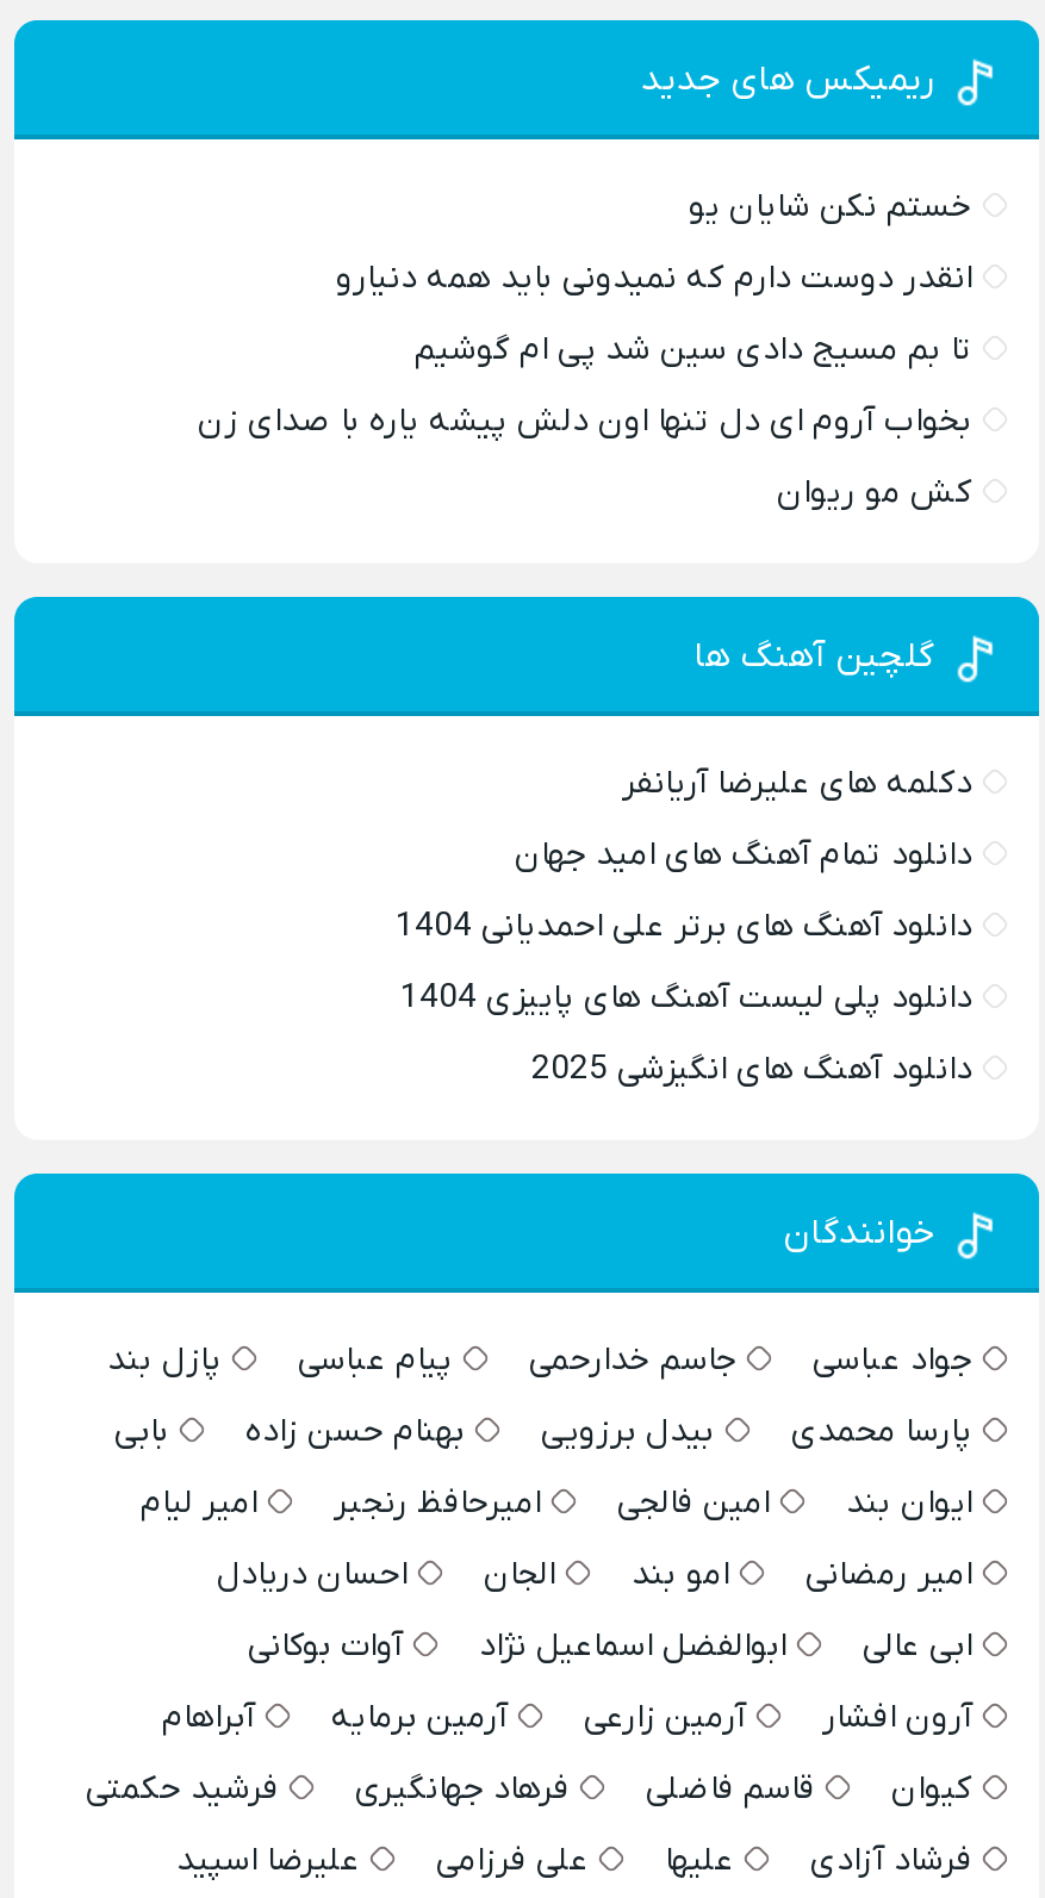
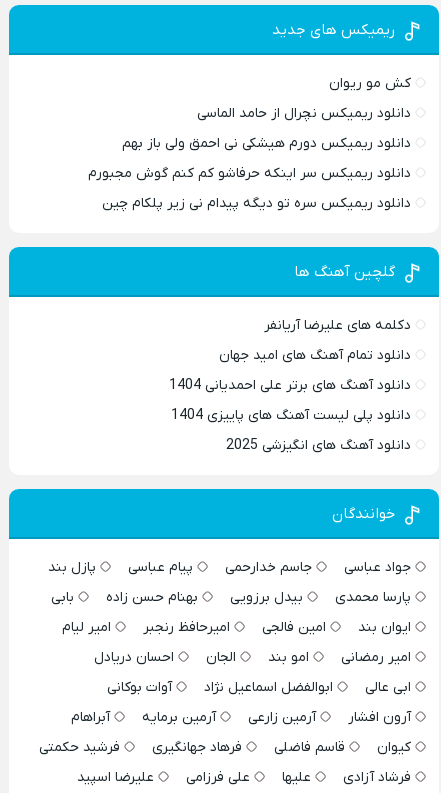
[198,184,972,444] خستم نکن شایان یو | انقدر دوست دارم که نمیدونی باید همه دنیارو | تا بم مسیج دادی سین شد پی ام گوشیم | بخواب آروم ای دل تنها اون دلش پیشه یاره با صدای زن -> none
moved [777,470,972,516] -> [329,74,411,93]: کش مو ریوان
none -> [88,104,411,213] دانلود ریمیکس نچرال از حامد الماسی | دانلود ریمیکس دورم هیشکی نی احمق ولی باز بهم | دانلود ریمیکس سر اینکه حرفاشو کم کنم گوش مجبورم | دانلود ریمیکس سره تو دیگه پیدام نی زیر پلکام چین

